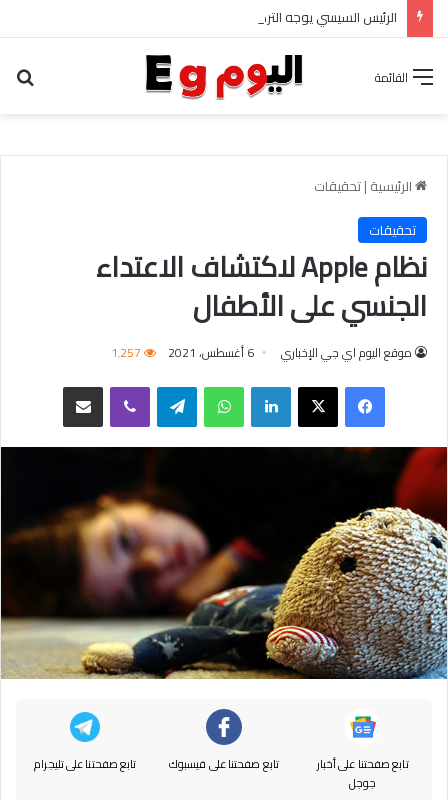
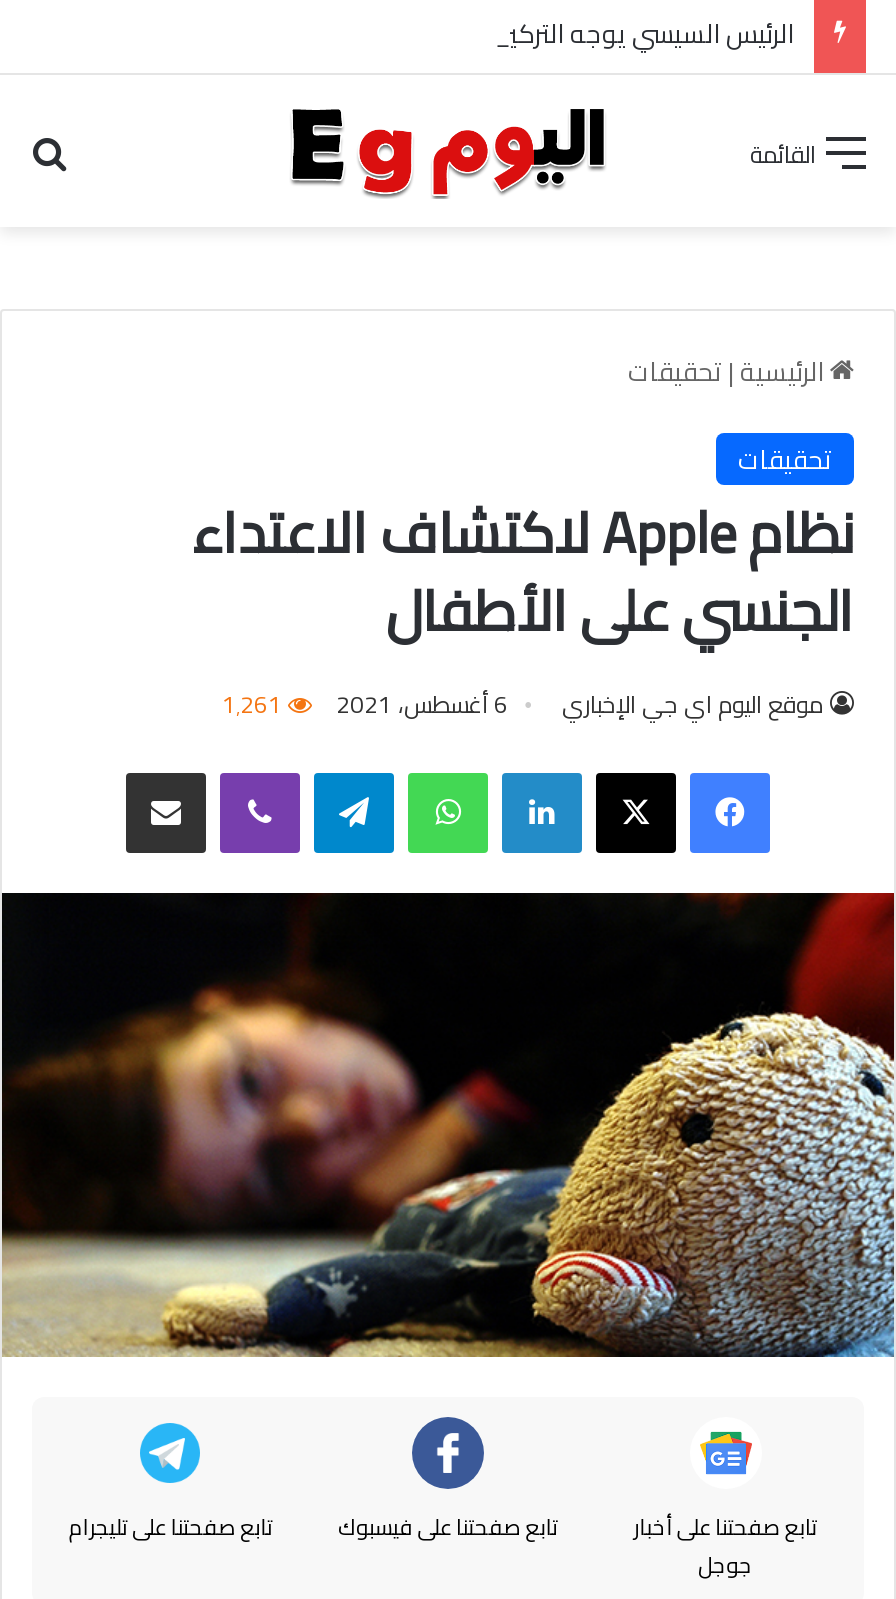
[111,341,141,364] 1٬257 -> [222,681,282,727] 1٬261

